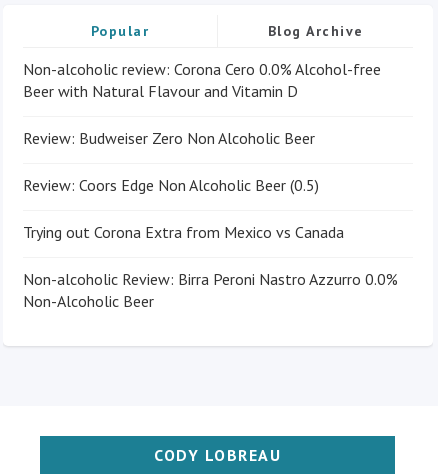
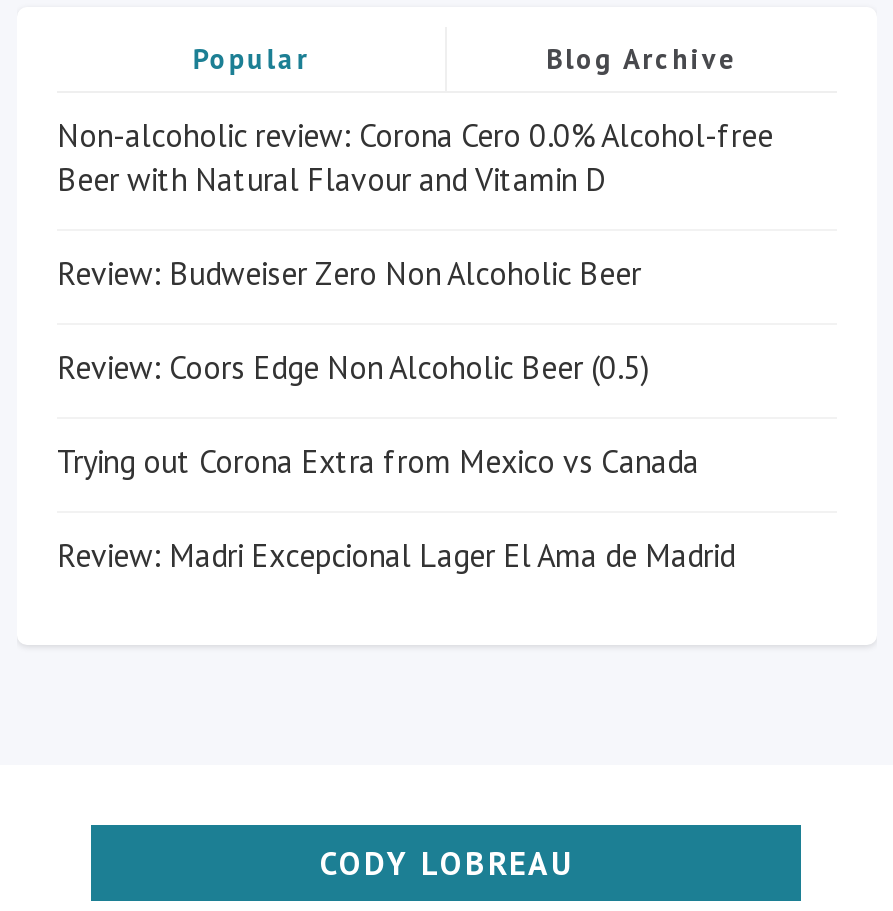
[23,269,398,311] Non-alcoholic Review: Birra Peroni Nastro Azzurro 0.0% | Non-Alcoholic Beer -> [57,535,735,575] Review: Madri Excepcional Lager El Ama de Madrid

